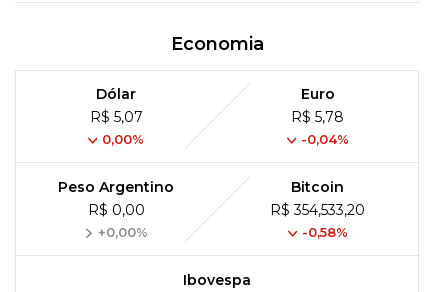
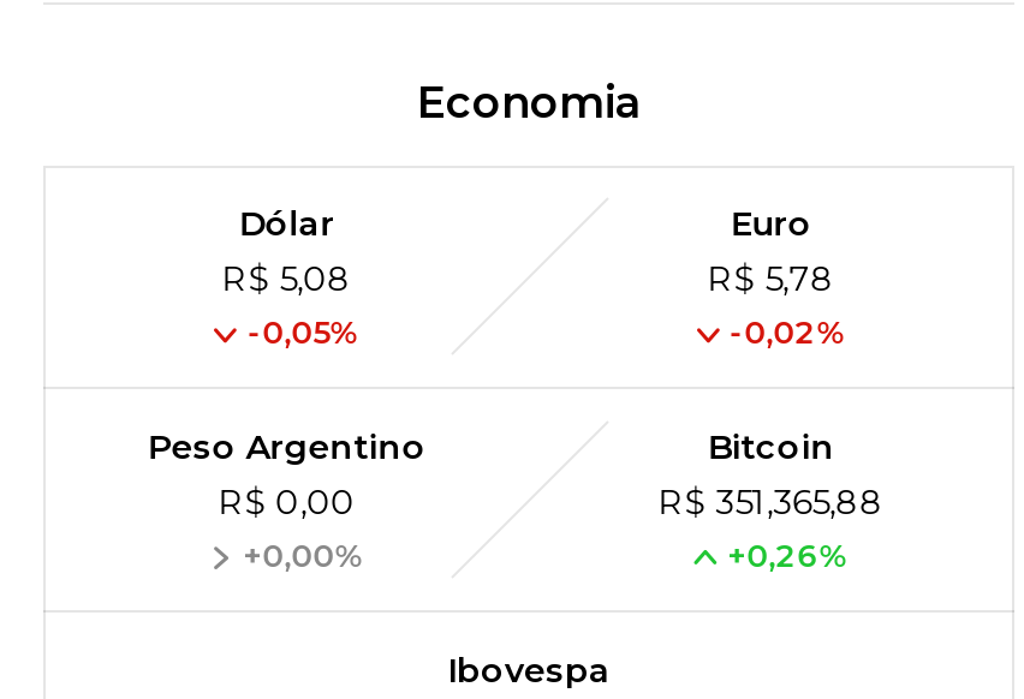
[90,108,143,126] R$ 5,07 -> [222,258,351,301] R$ 5,08
[102,131,144,147] 0,00% -> [248,313,359,351] -0,05%
[301,131,349,147] -0,04% -> [730,313,846,351] -0,02%
[270,201,365,219] R$ 354,533,20 -> [658,481,884,524] R$ 351,365,88
[302,224,348,240] -0,58% -> [728,536,848,575] +0,26%

